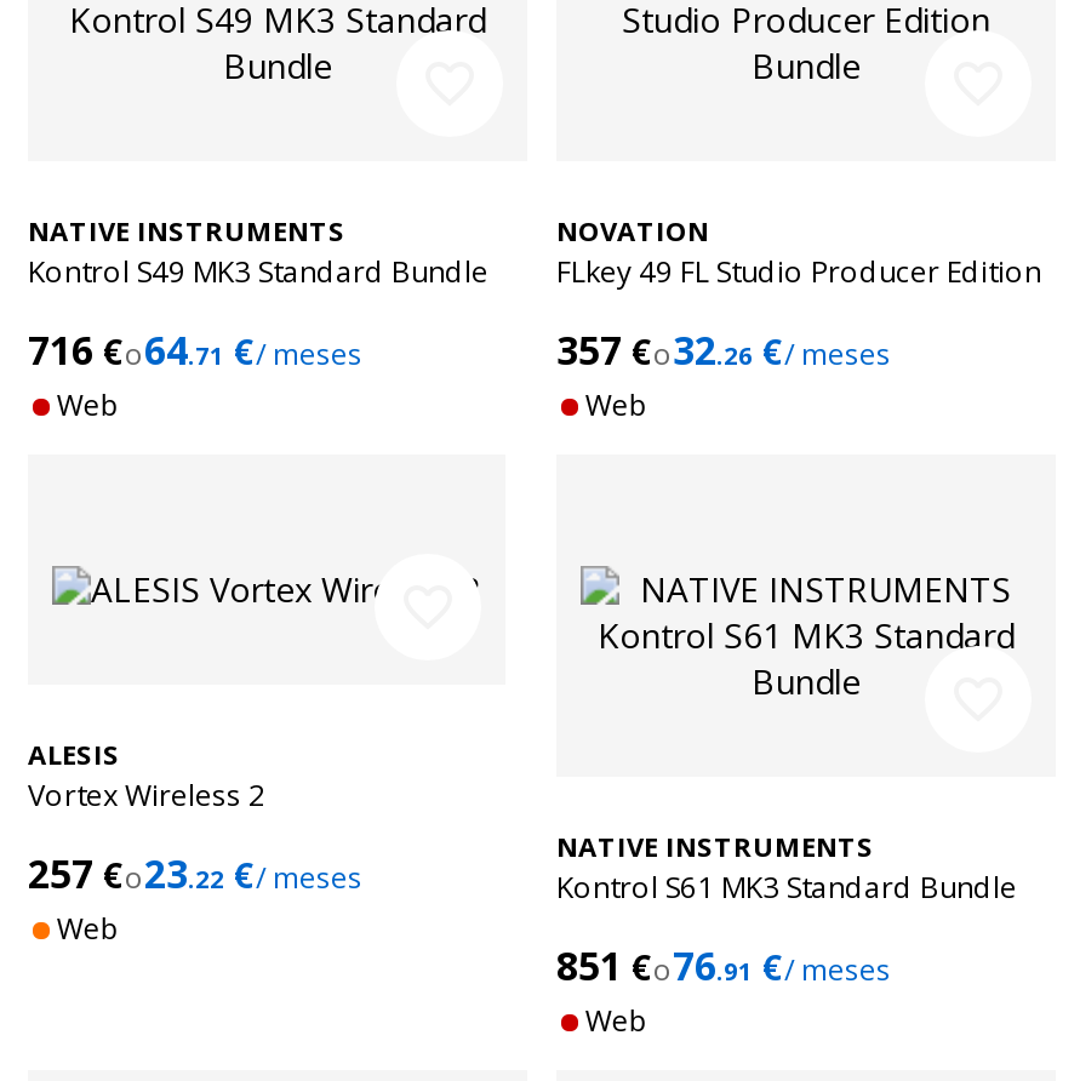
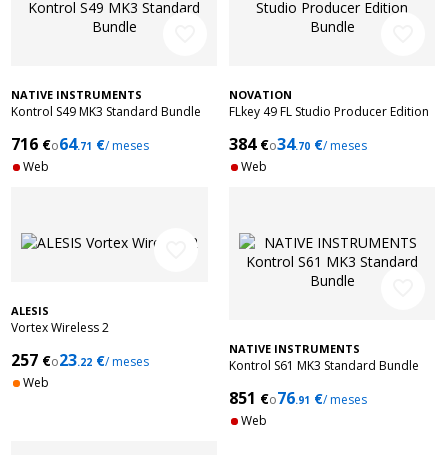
[556,324,891,377] 357 €o32.26 €/ meses -> [229,133,367,155] 384 €o34.70 €/ meses

